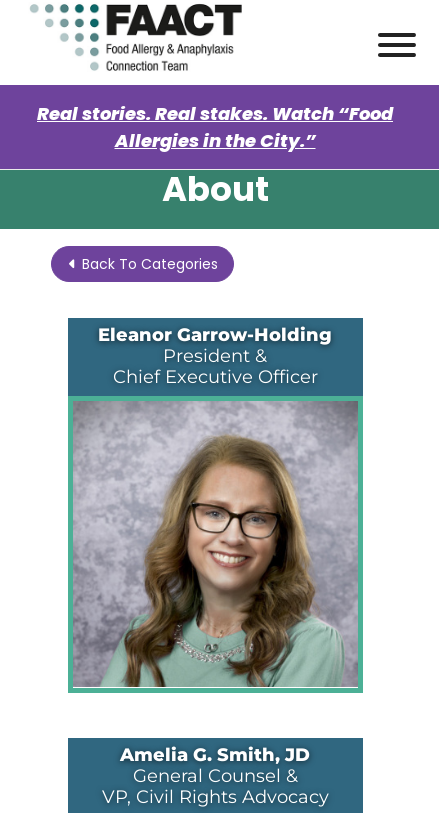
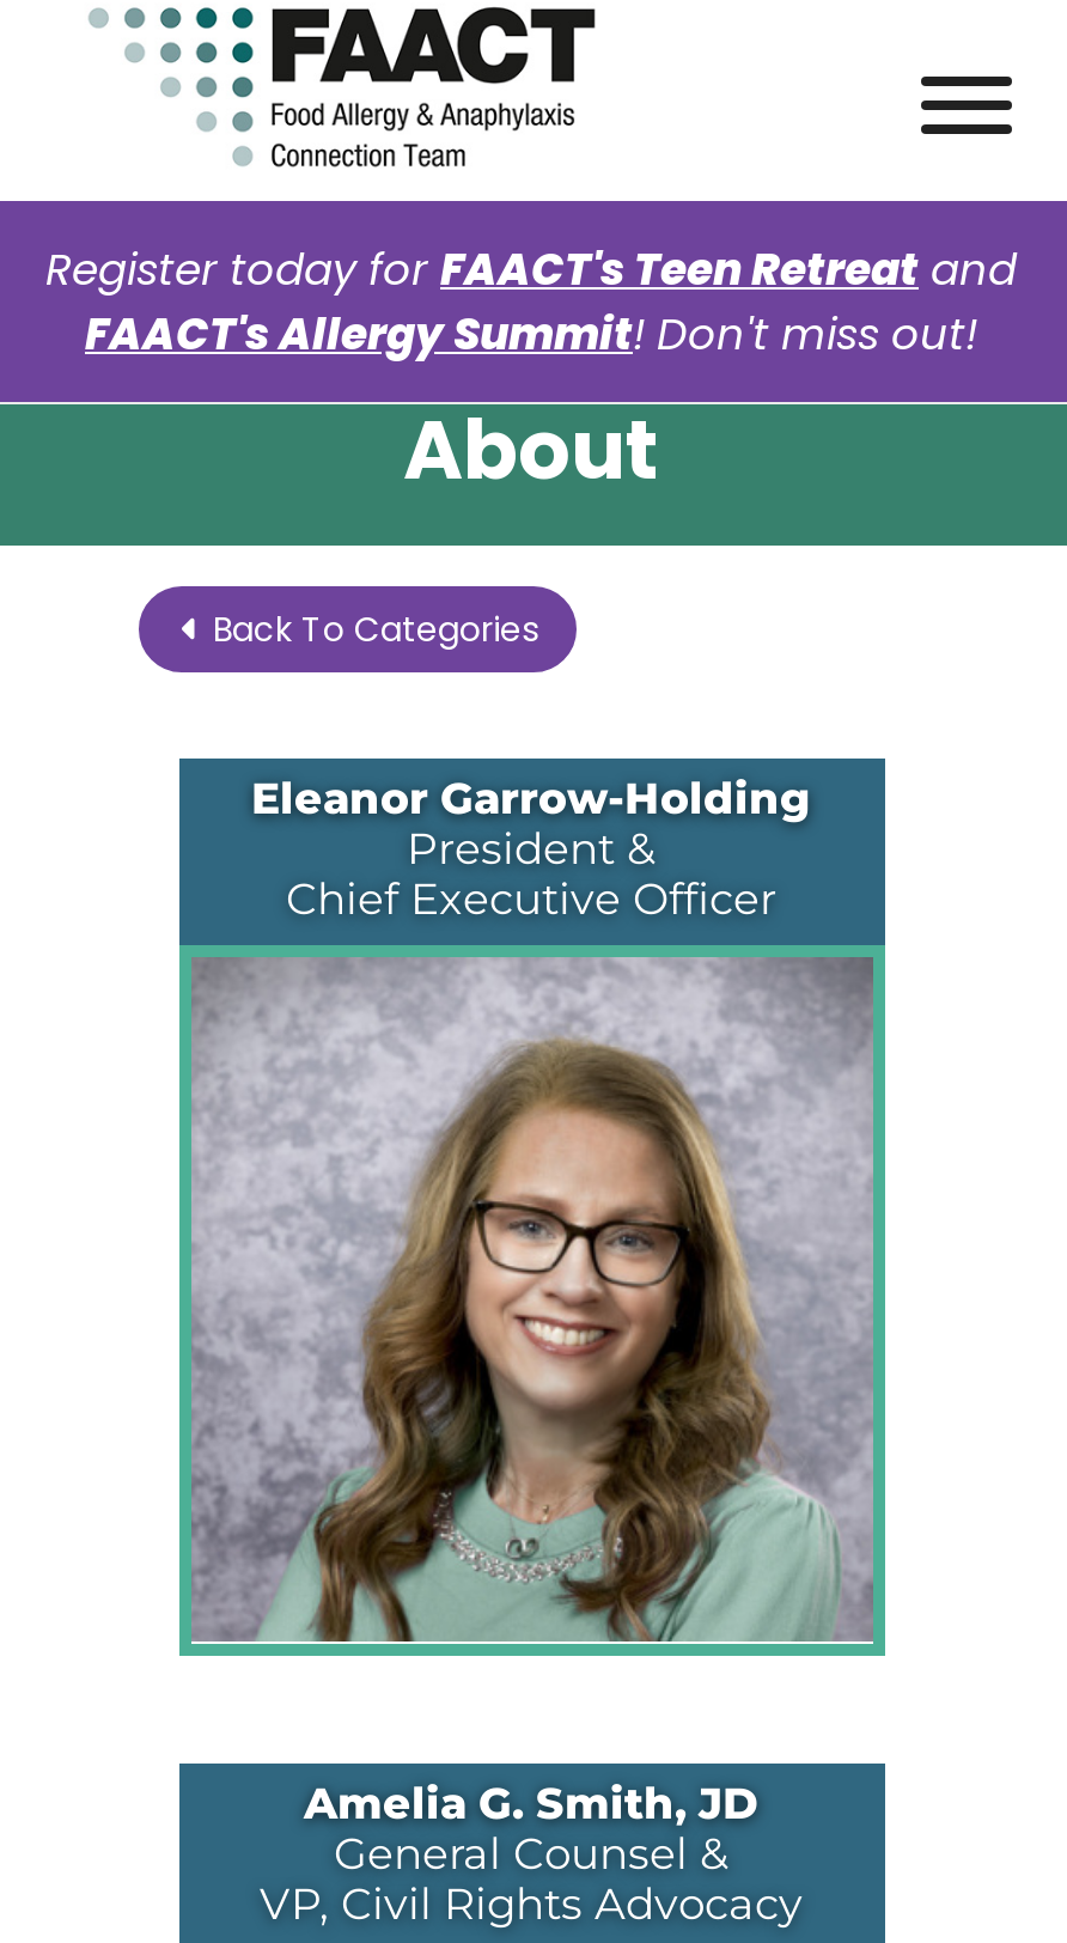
[37,101,393,153] Real stories. Real stakes. Watch “Food | Allergies in the City.” -> [45,239,1017,364] Register today for FAACT's Teen Retreat and | FAACT's Allergy Summit! Don't miss out!

